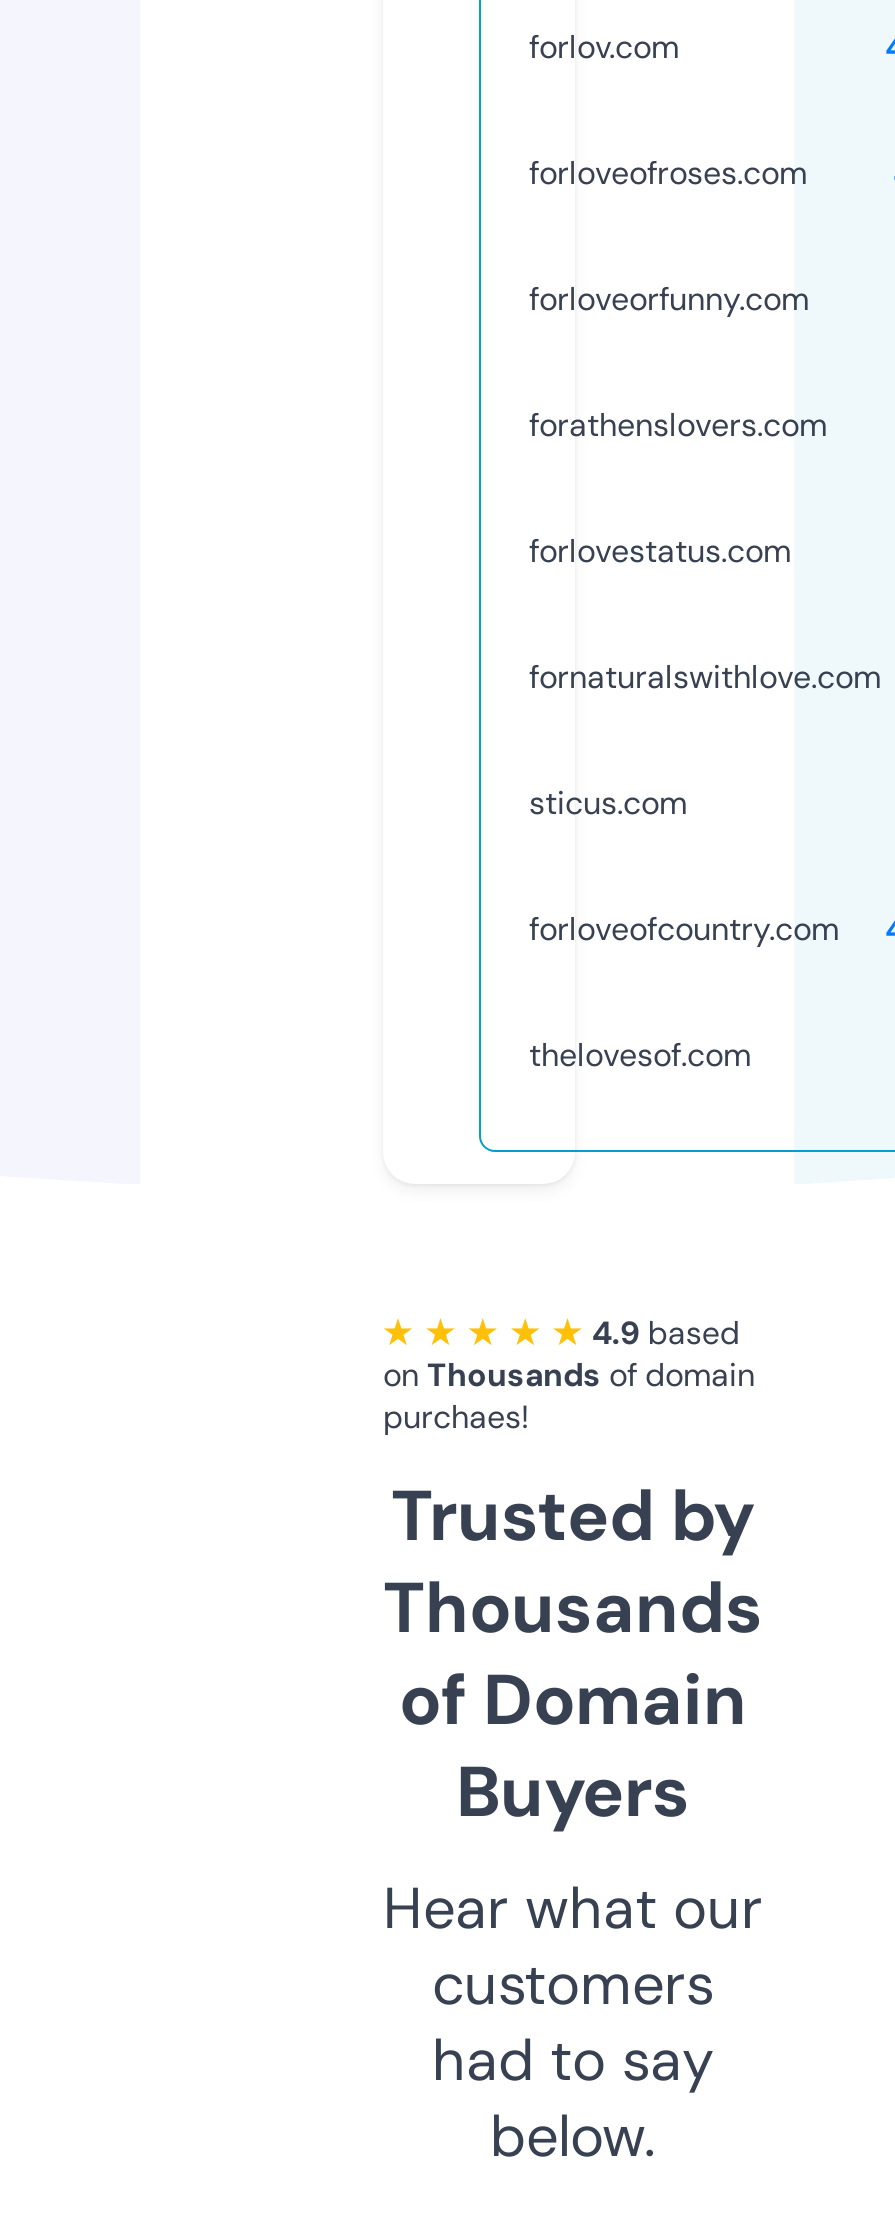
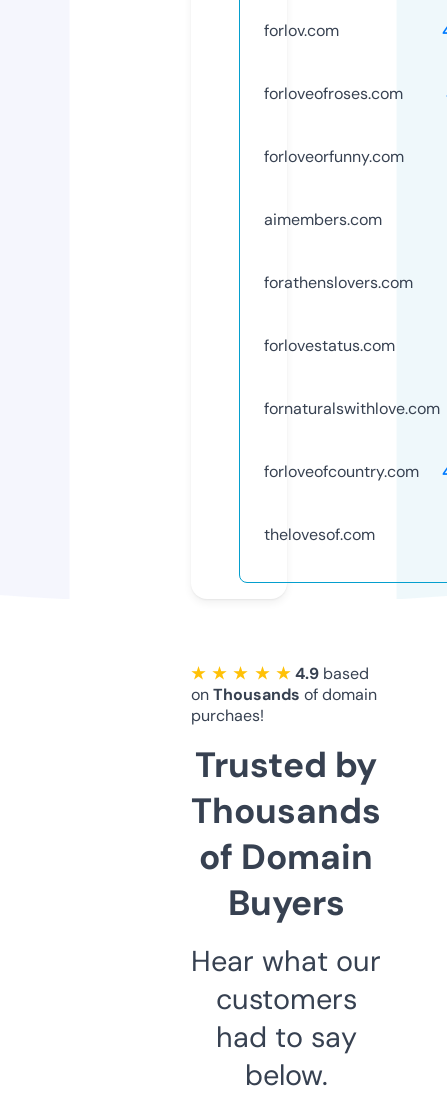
none -> [264,209,382,230] aimembers.com
moved [529,404,881,698] -> [264,272,440,419]: forathenslovers.com | forlovestatus.com | fornaturalswithlove.com
[529,782,687,824] sticus.com -> none

